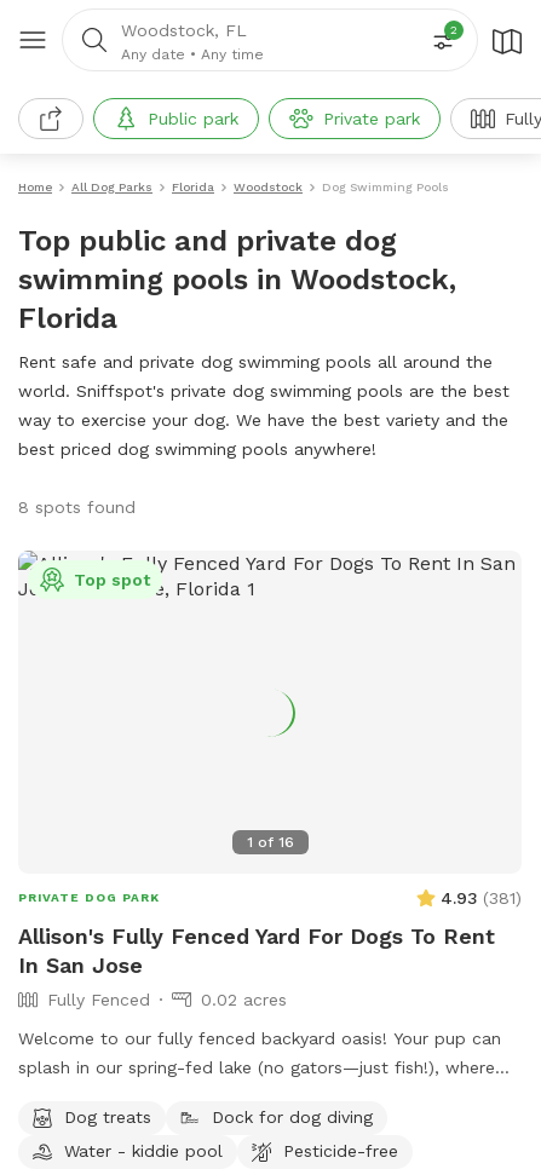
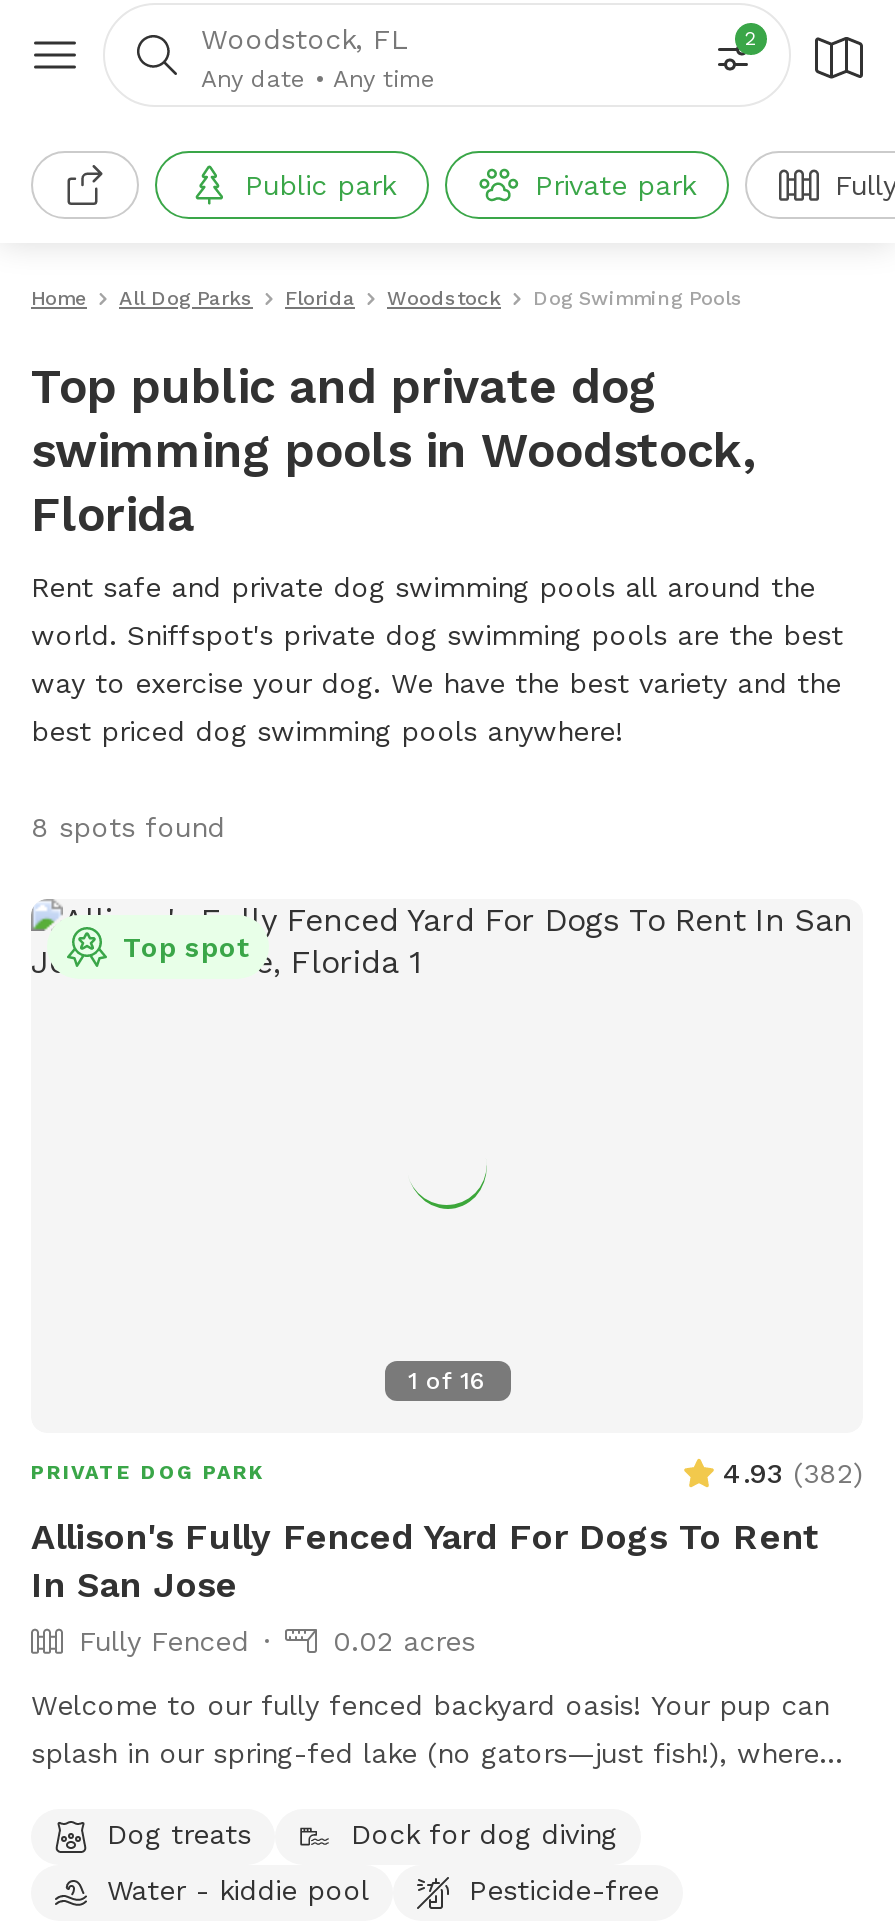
[441,888,522,908] 4.93 (381) -> [723,1457,863,1489] 4.93 (382)

